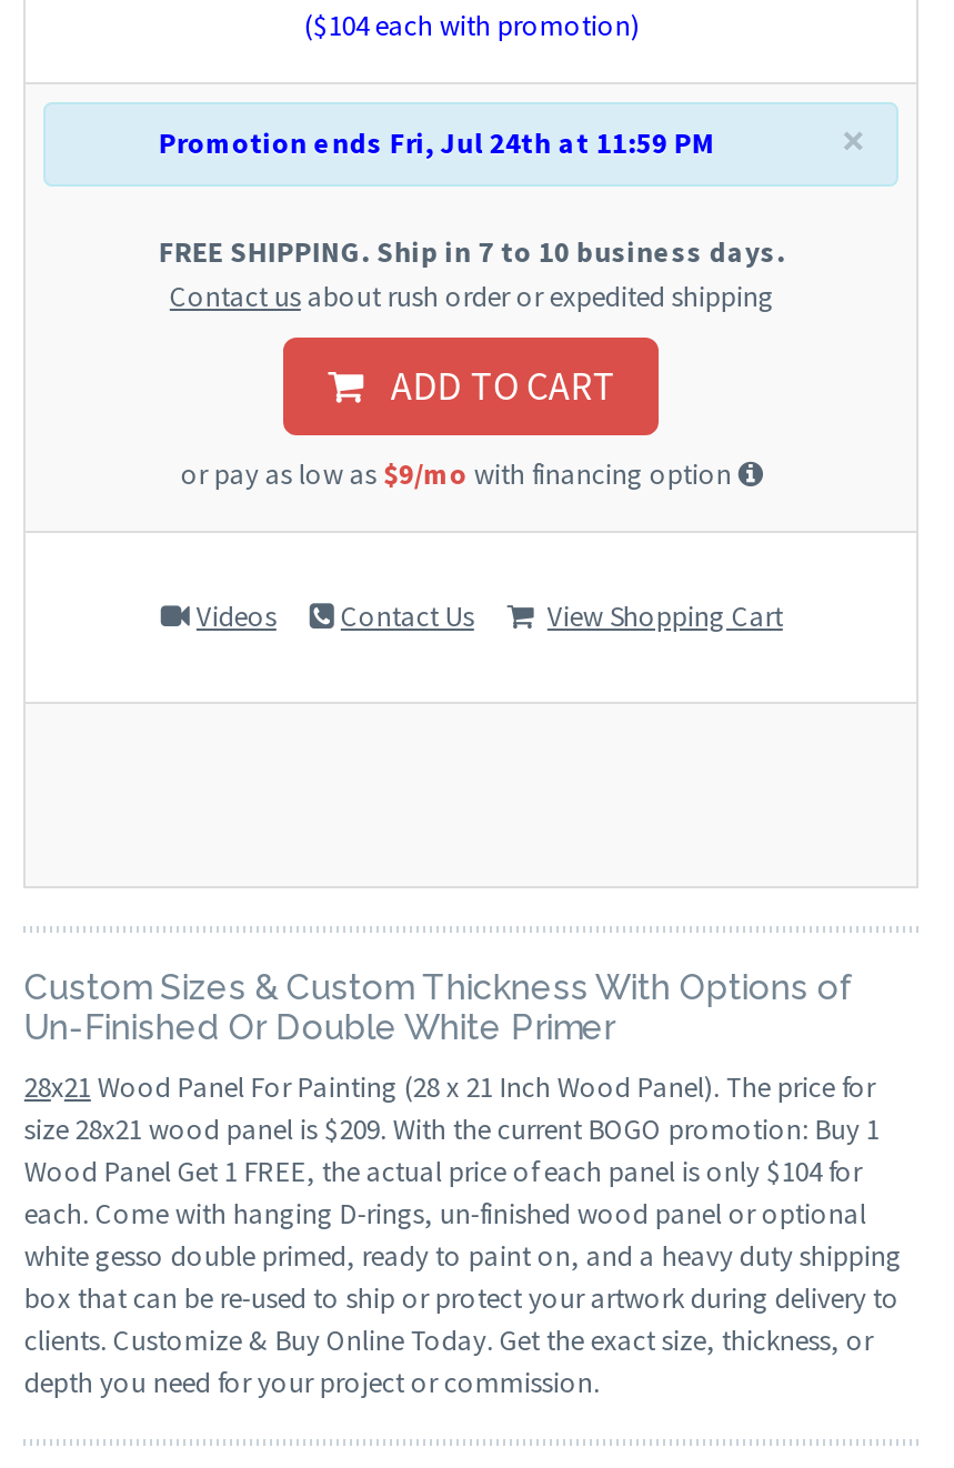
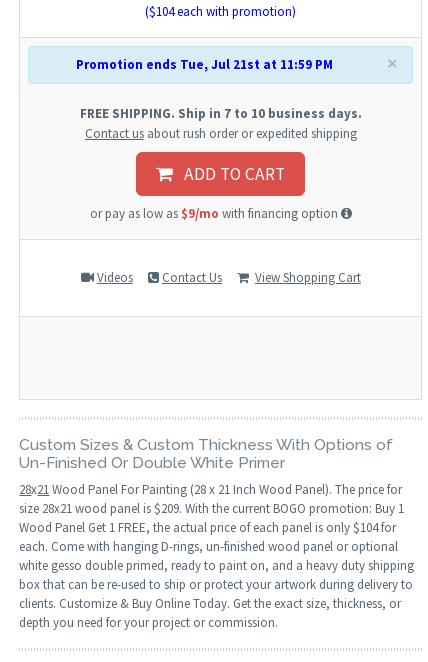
[159,125,714,163] Promotion ends Fri, Jul 24th at 11:59 PM -> [76,56,333,73] Promotion ends Tue, Jul 21st at 11:59 PM

